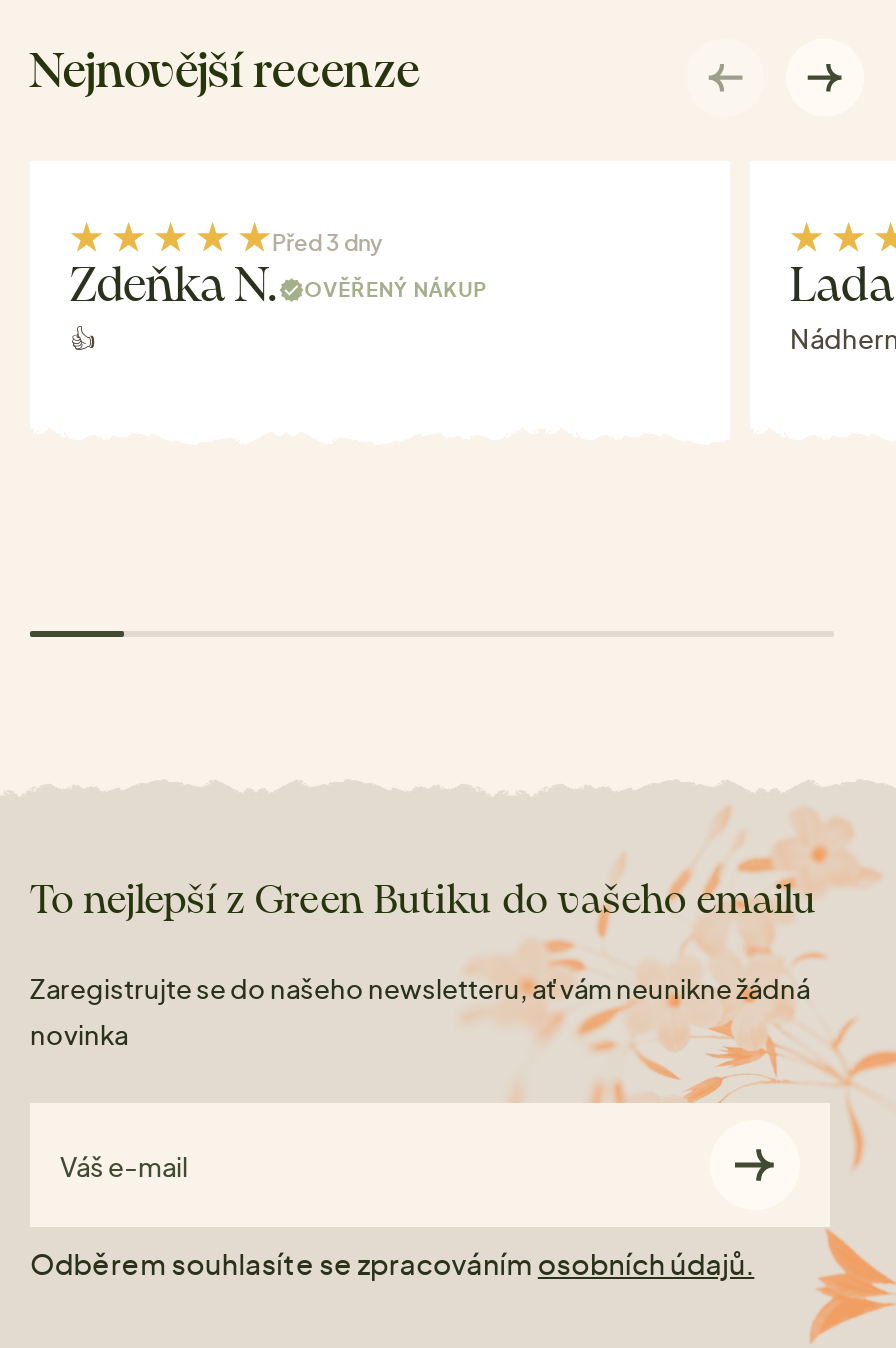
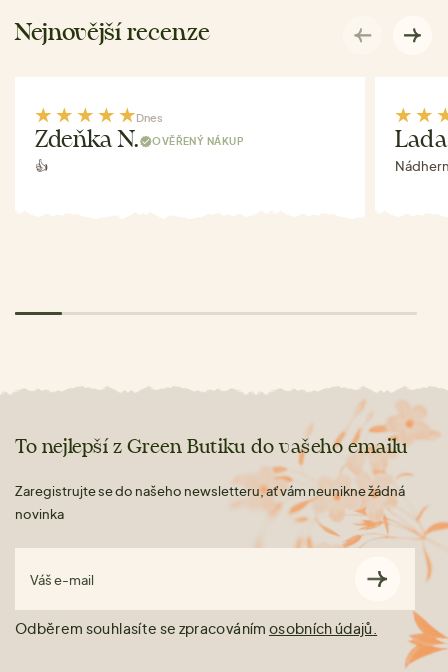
[272,229,382,255] Před 3 dny -> [136,111,163,124] Dnes

